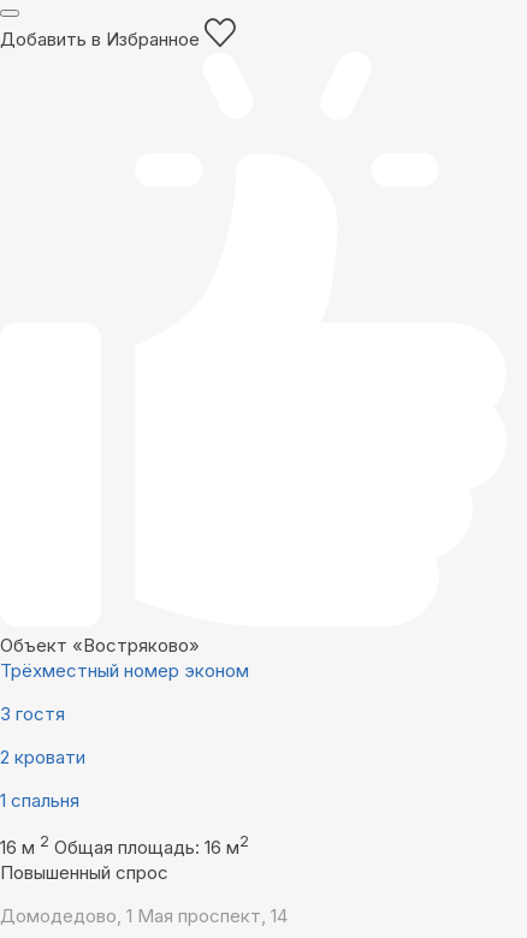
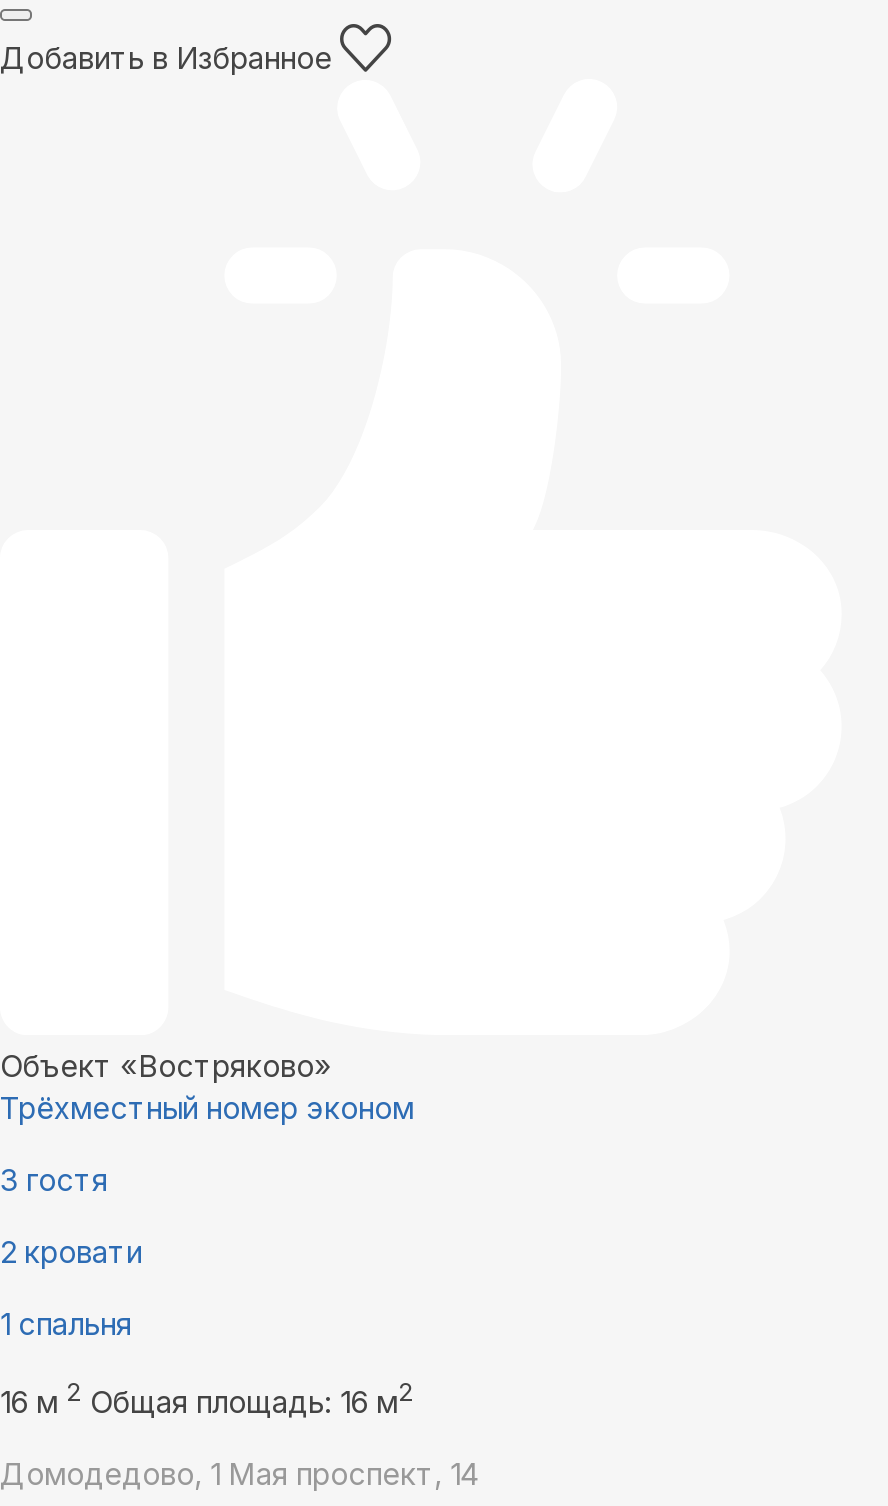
[0,861,168,884] Повышенный спрос -> none

